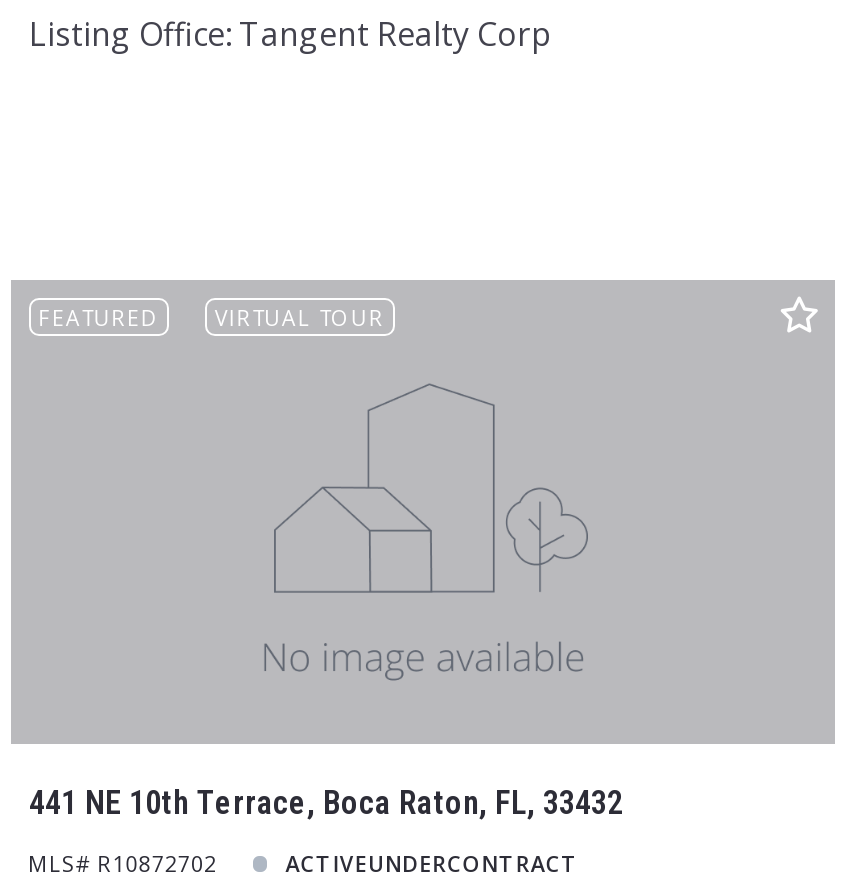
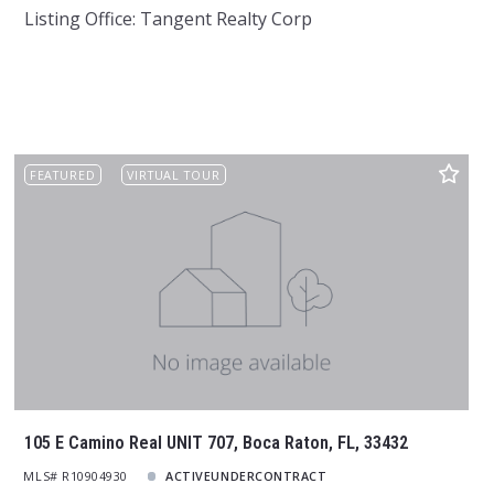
[29,784,623,822] 441 NE 10th Terrace, Boca Raton, FL, 33432 -> [24,432,408,453] 105 E Camino Real UNIT 707, Boca Raton, FL, 33432
[28,848,217,878] MLS# R10872702 -> [24,468,128,484] MLS# R10904930

